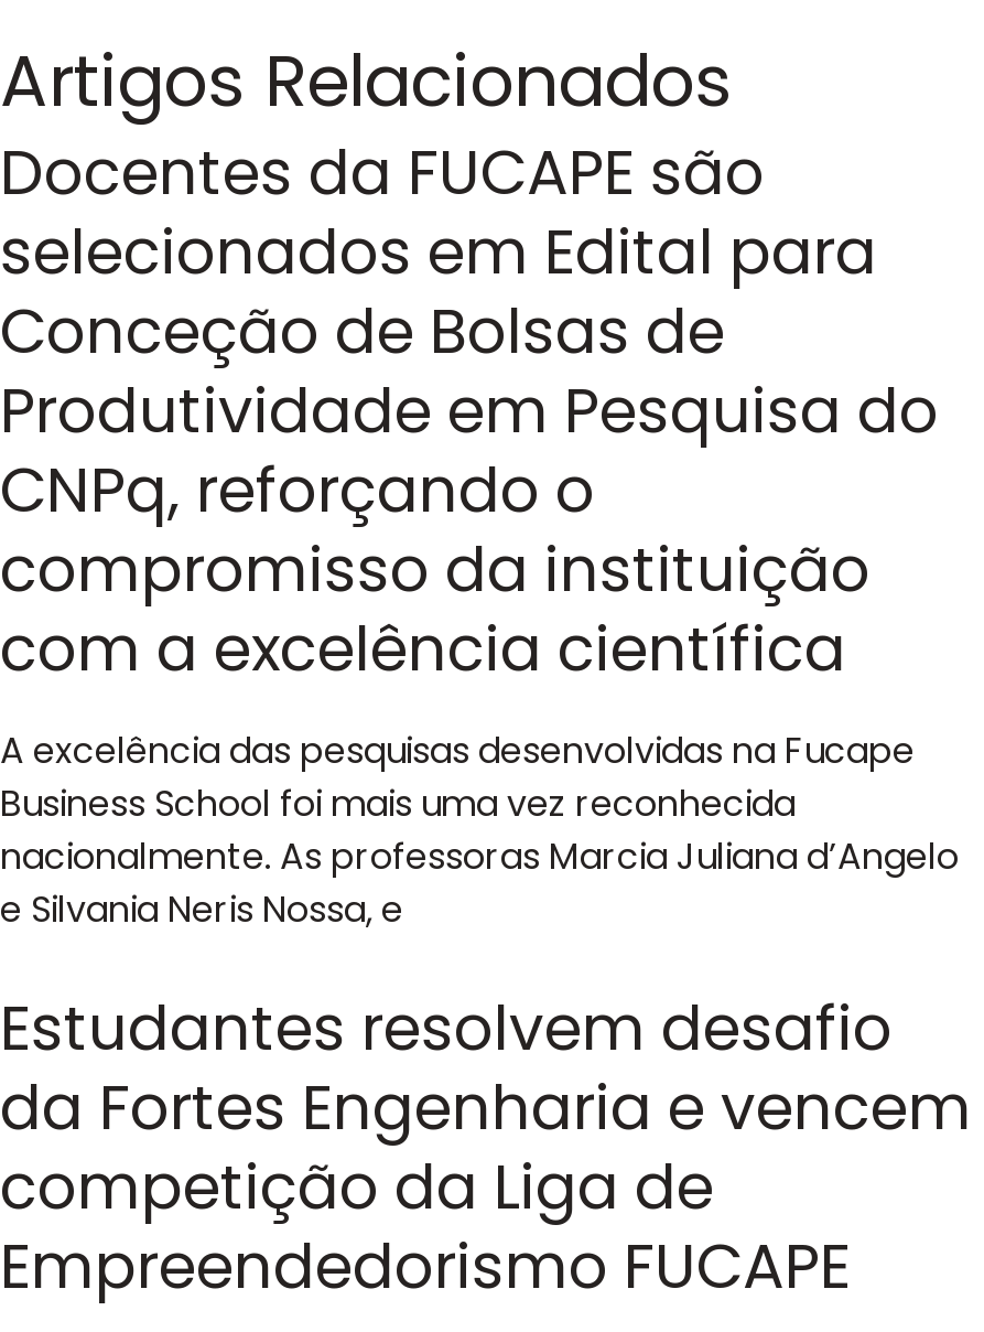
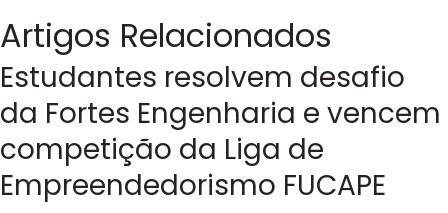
[0,130,959,935] Docentes da FUCAPE são | selecionados em Edital para | Conceção de Bolsas de | Produtividade em Pesquisa do | CNPq, reforçando o | compromisso da instituição | com a excelência científica | A excelência das pesquisas desenvolvidas na Fucape | Business School foi mais uma vez reconhecida | nacionalmente. As professoras Marcia Juliana d’Angelo | e Silvania Neris Nossa, e -> none

